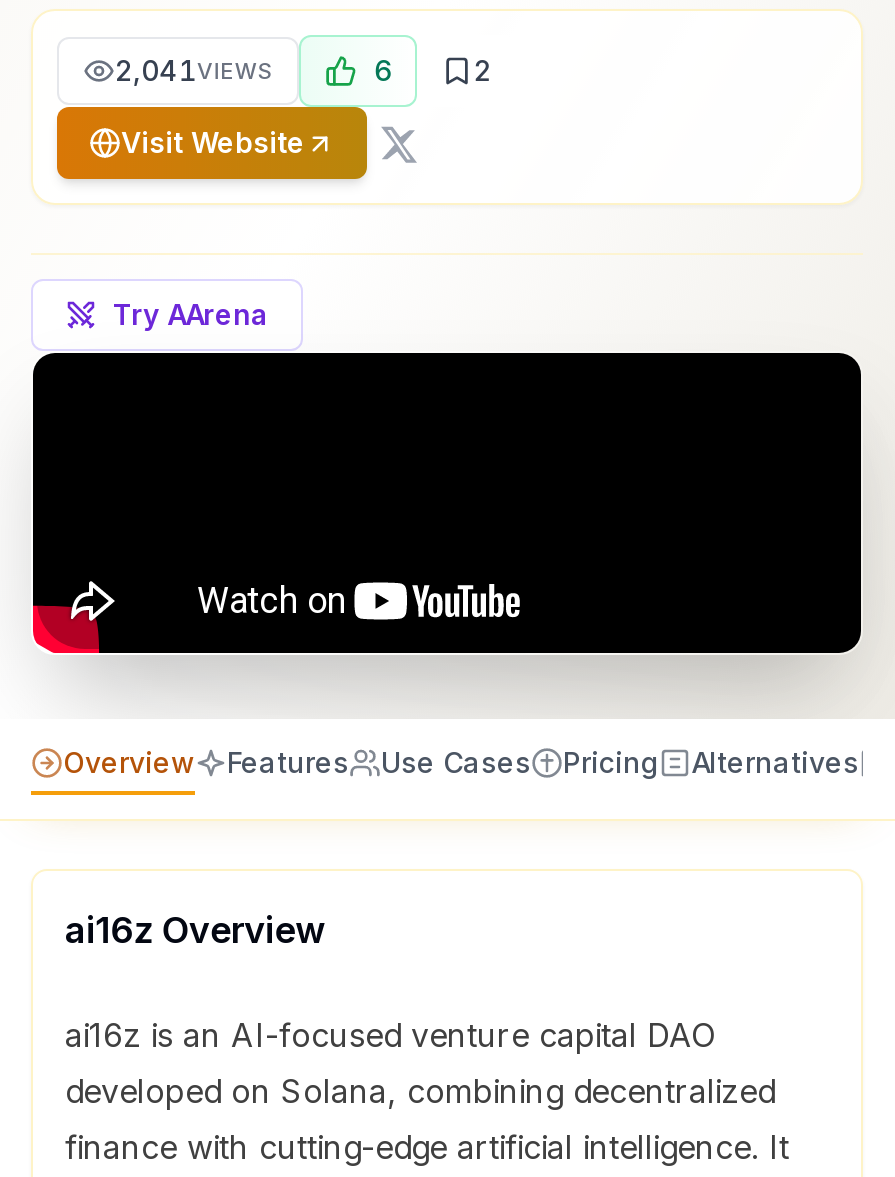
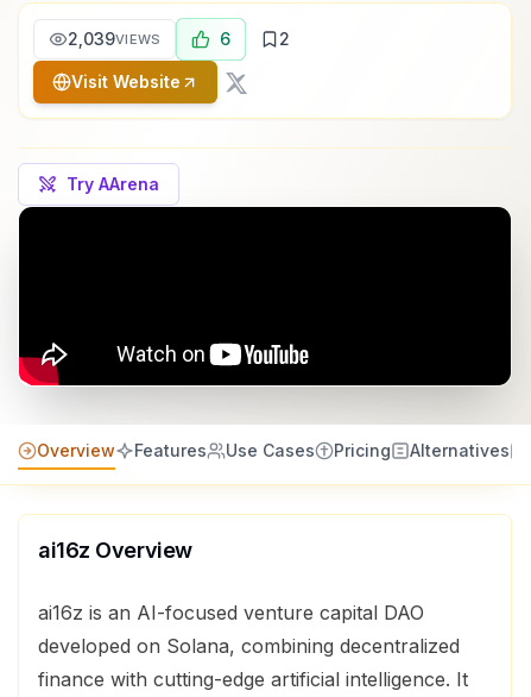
[115,53,274,87] 2,041VIEWS -> [68,29,161,49] 2,039VIEWS

